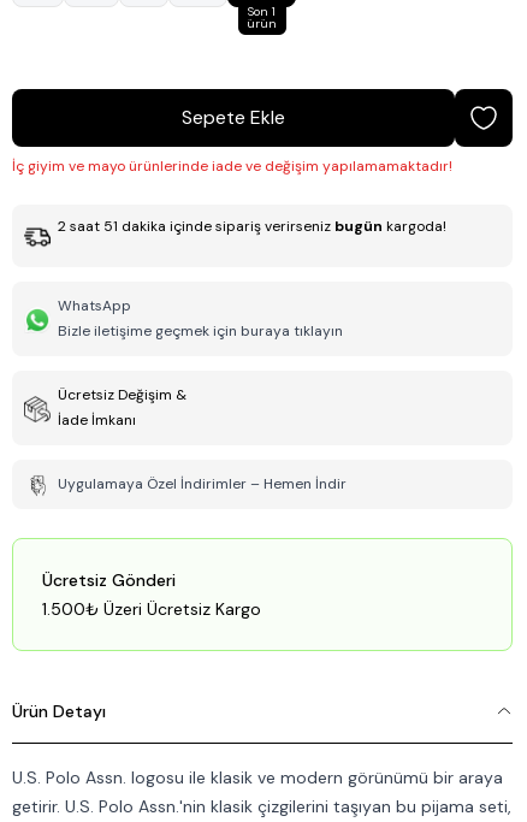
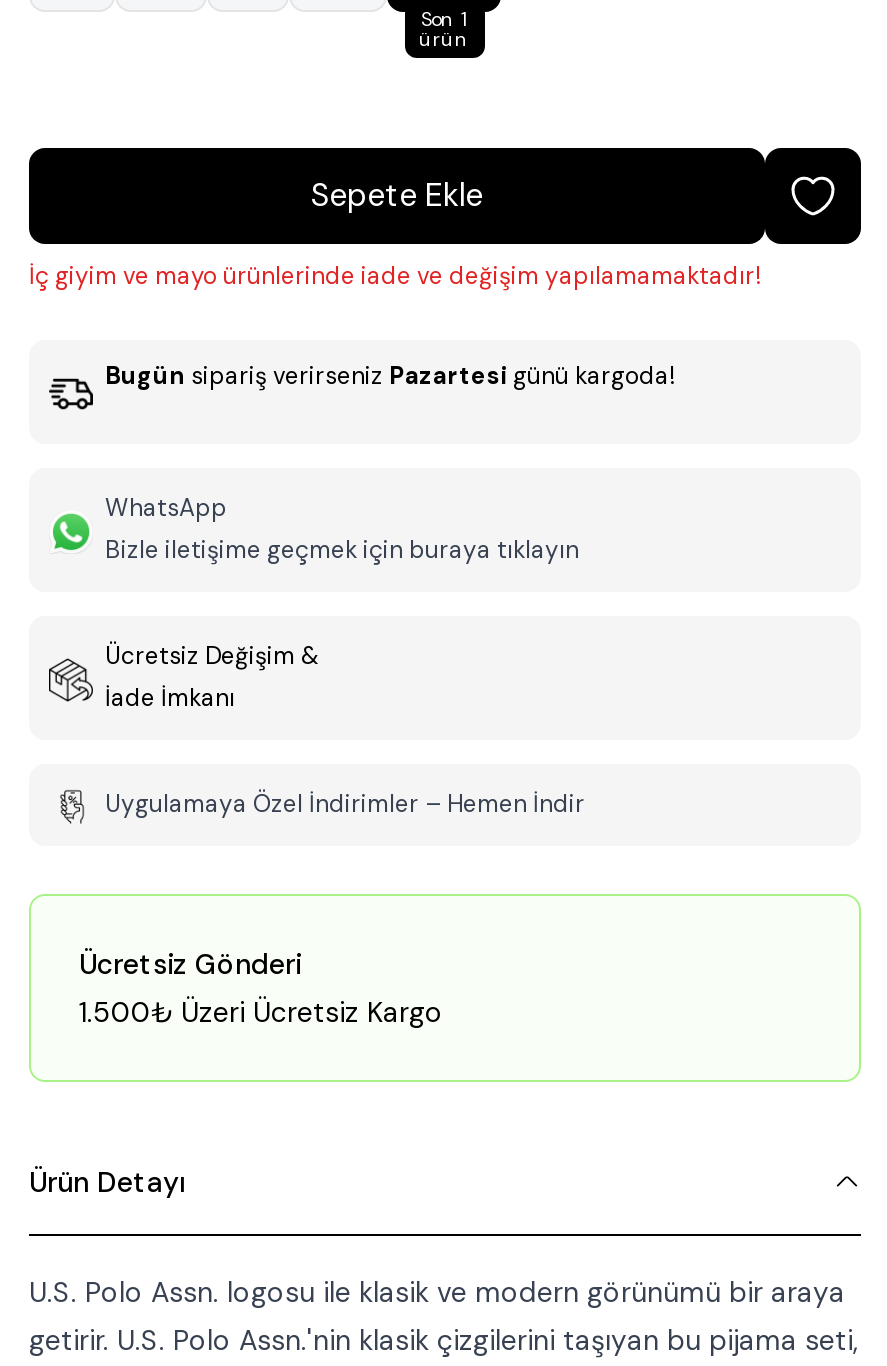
[58,217,446,236] 2 saat 51 dakika içinde sipariş verirseniz bugün kargoda! -> [105,360,675,392] Bugün sipariş verirseniz Pazartesi günü kargoda!

